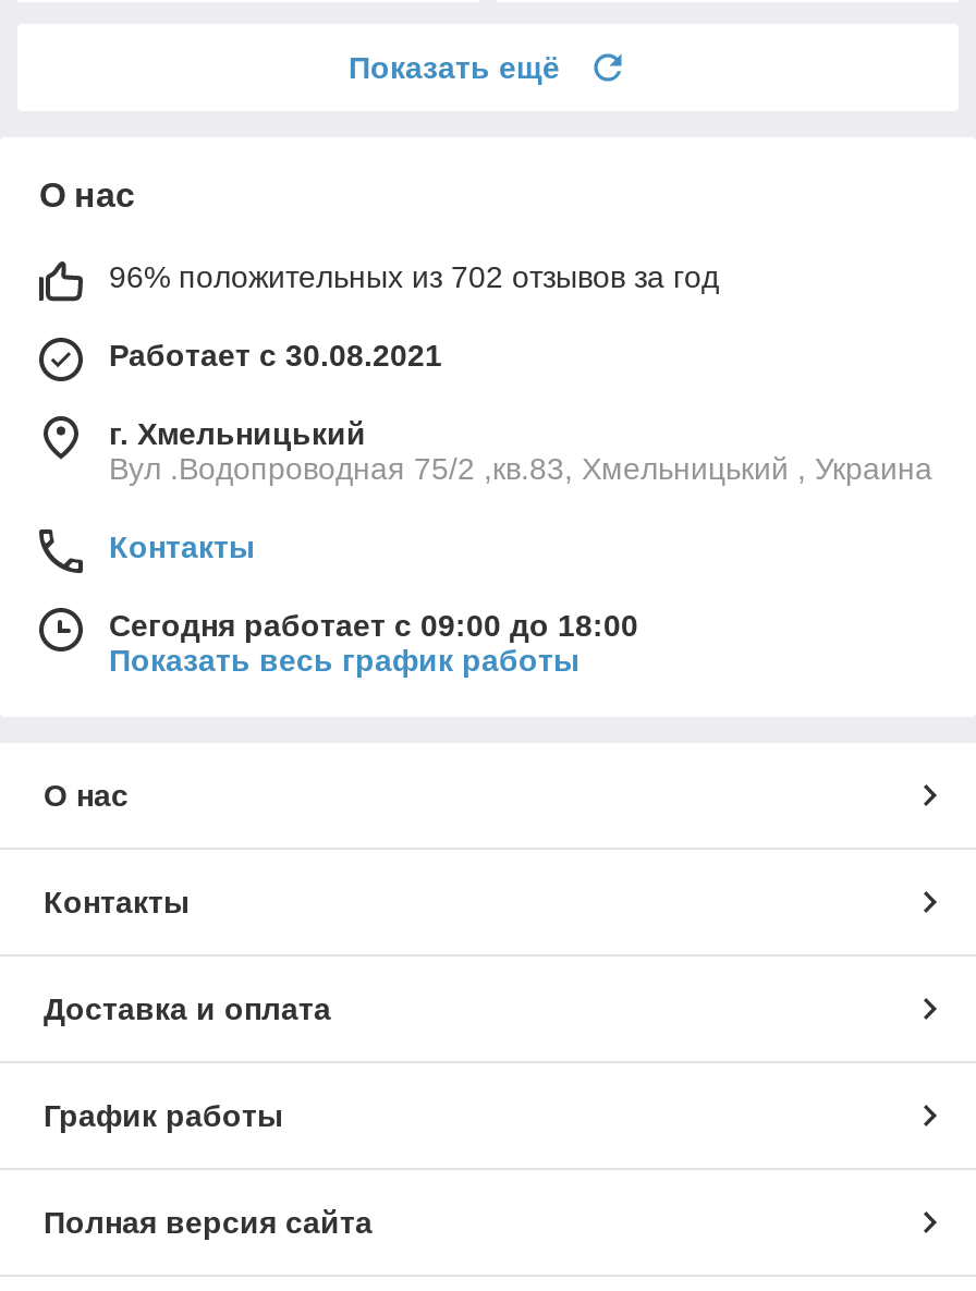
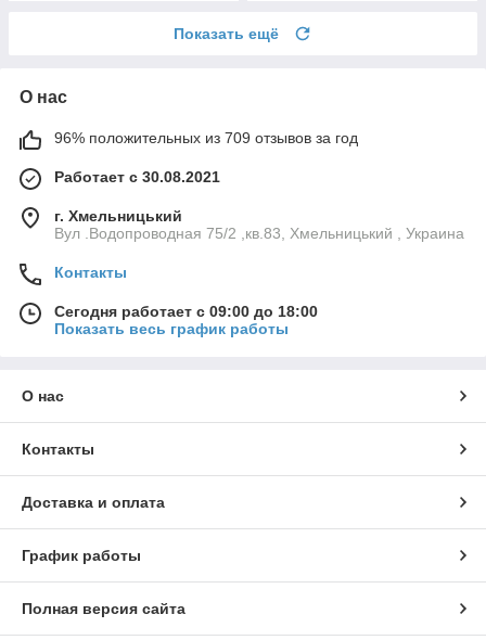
[109,259,719,294] 96% положительных из 702 отзывов за год -> [54,129,358,146] 96% положительных из 709 отзывов за год

